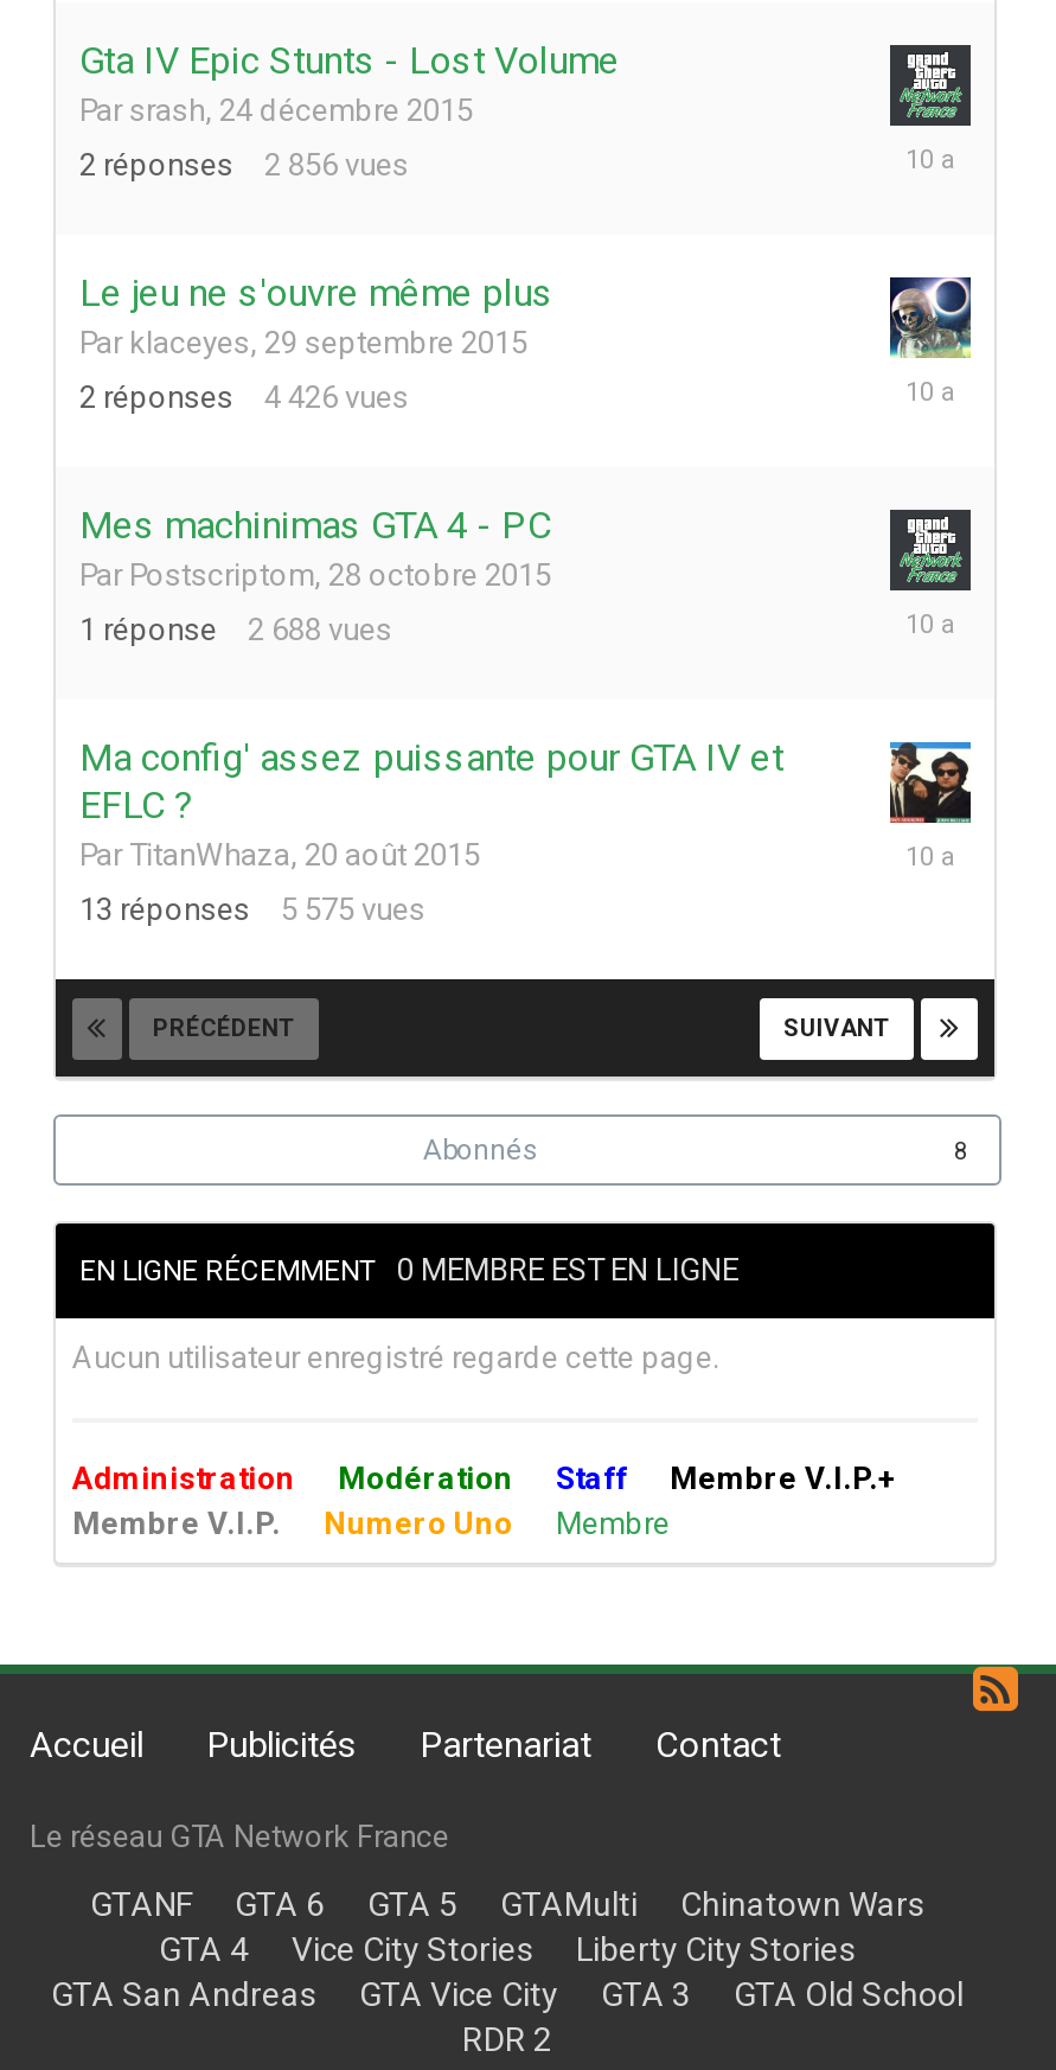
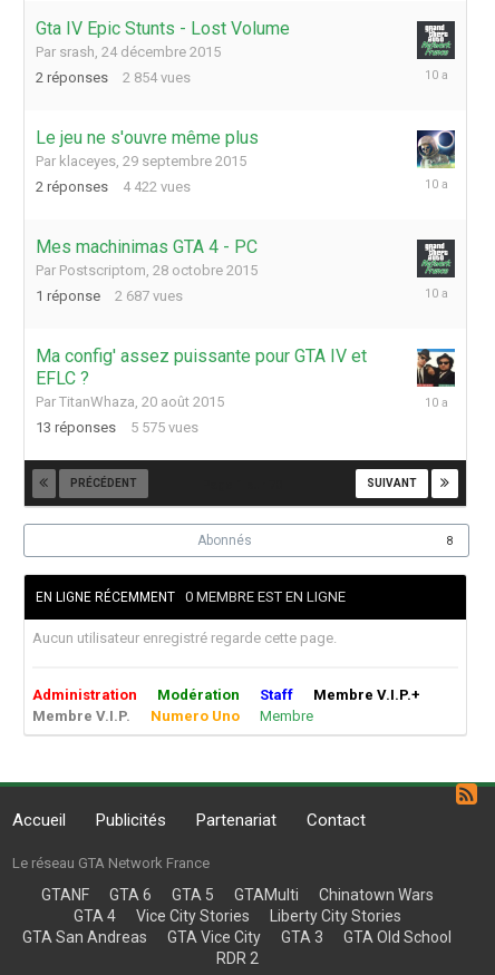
[79,146,409,182] 2 réponses 2 856 vues -> [36,69,191,85] 2 réponses 2 854 vues
[79,379,409,414] 2 réponses 4 426 vues -> [36,178,191,195] 2 réponses 4 422 vues
[79,611,392,647] 1 réponse 2 688 vues -> [36,287,183,304] 1 réponse 2 687 vues

